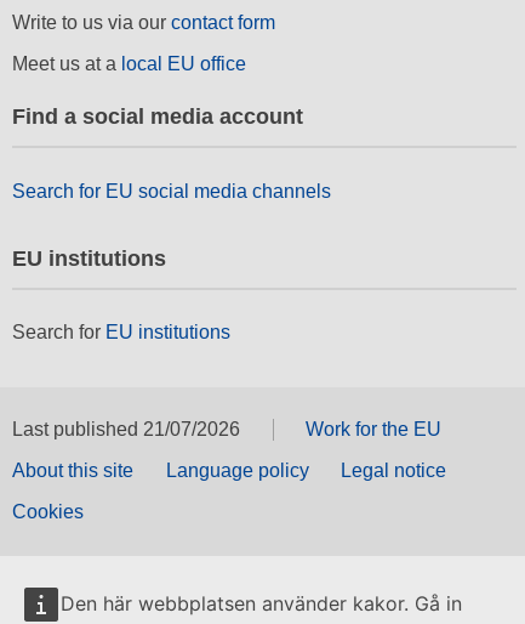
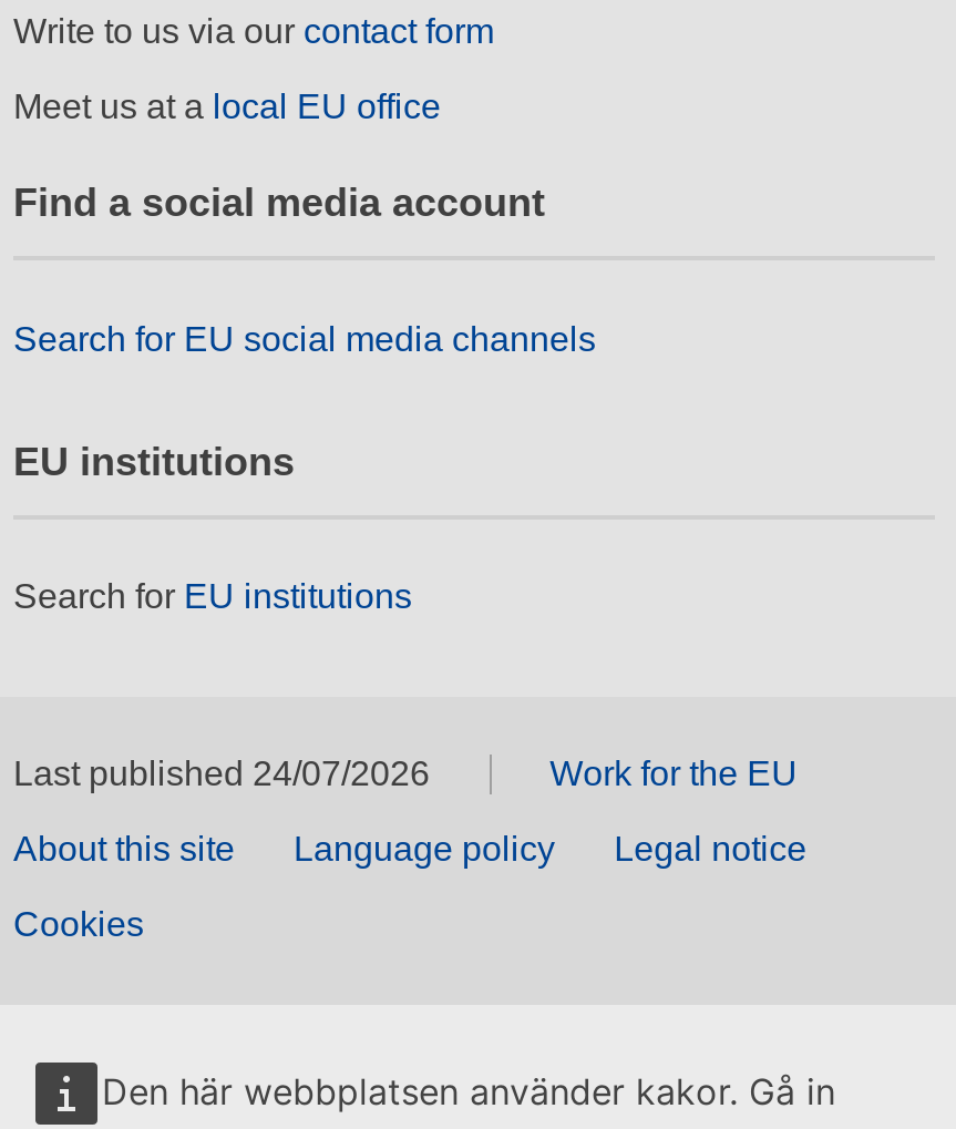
[12,419,240,440] Last published 21/07/2026 -> [13,756,430,793] Last published 24/07/2026

